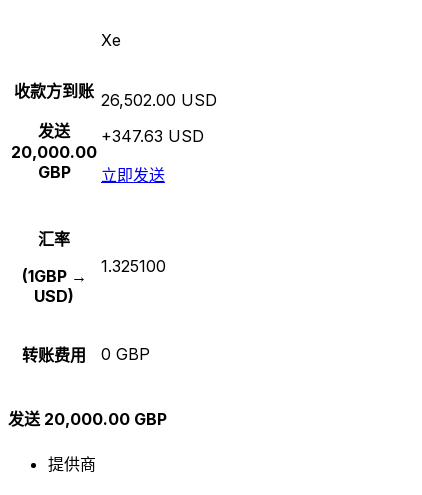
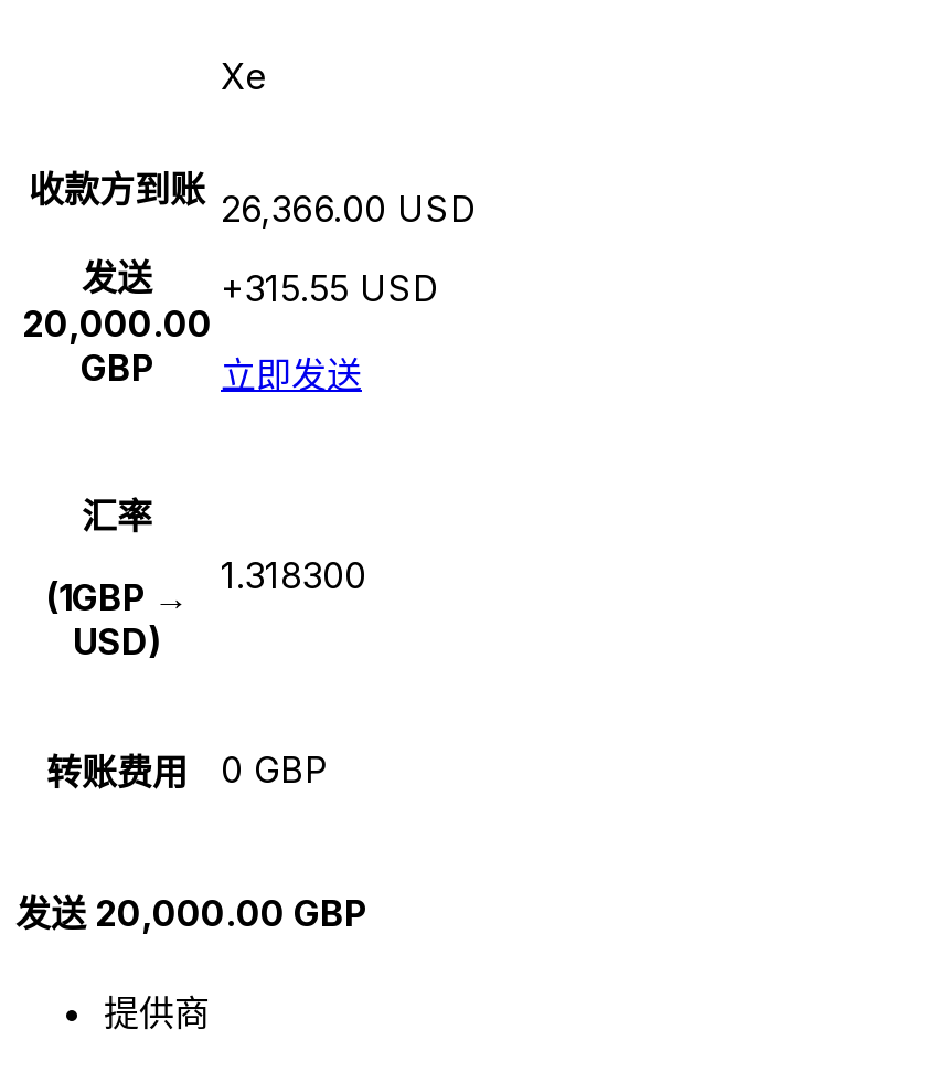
[14,81,217,110] 收款方到账 26,502.00 USD -> [29,166,477,230] 收款方到账 26,366.00 USD
[38,121,204,146] 发送 +347.63 USD -> [82,254,439,309] 发送 +315.55 USD
[101,256,166,276] 1.325100 -> [221,552,366,596] 1.318300

